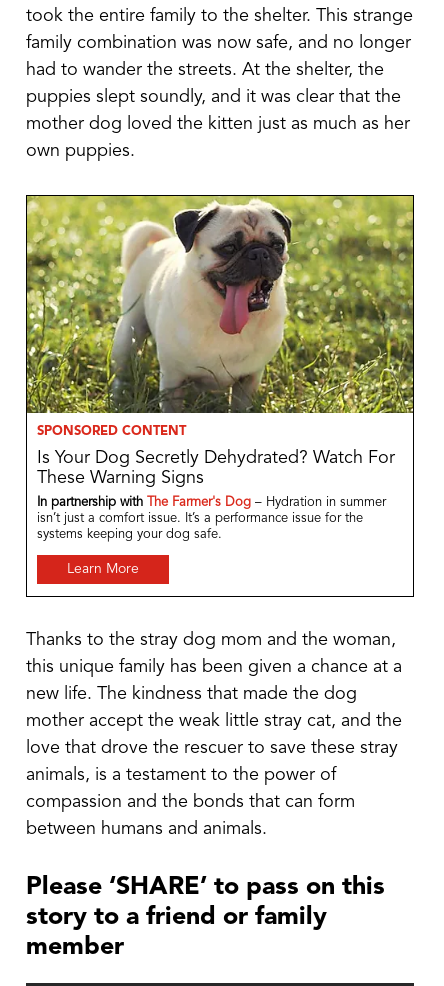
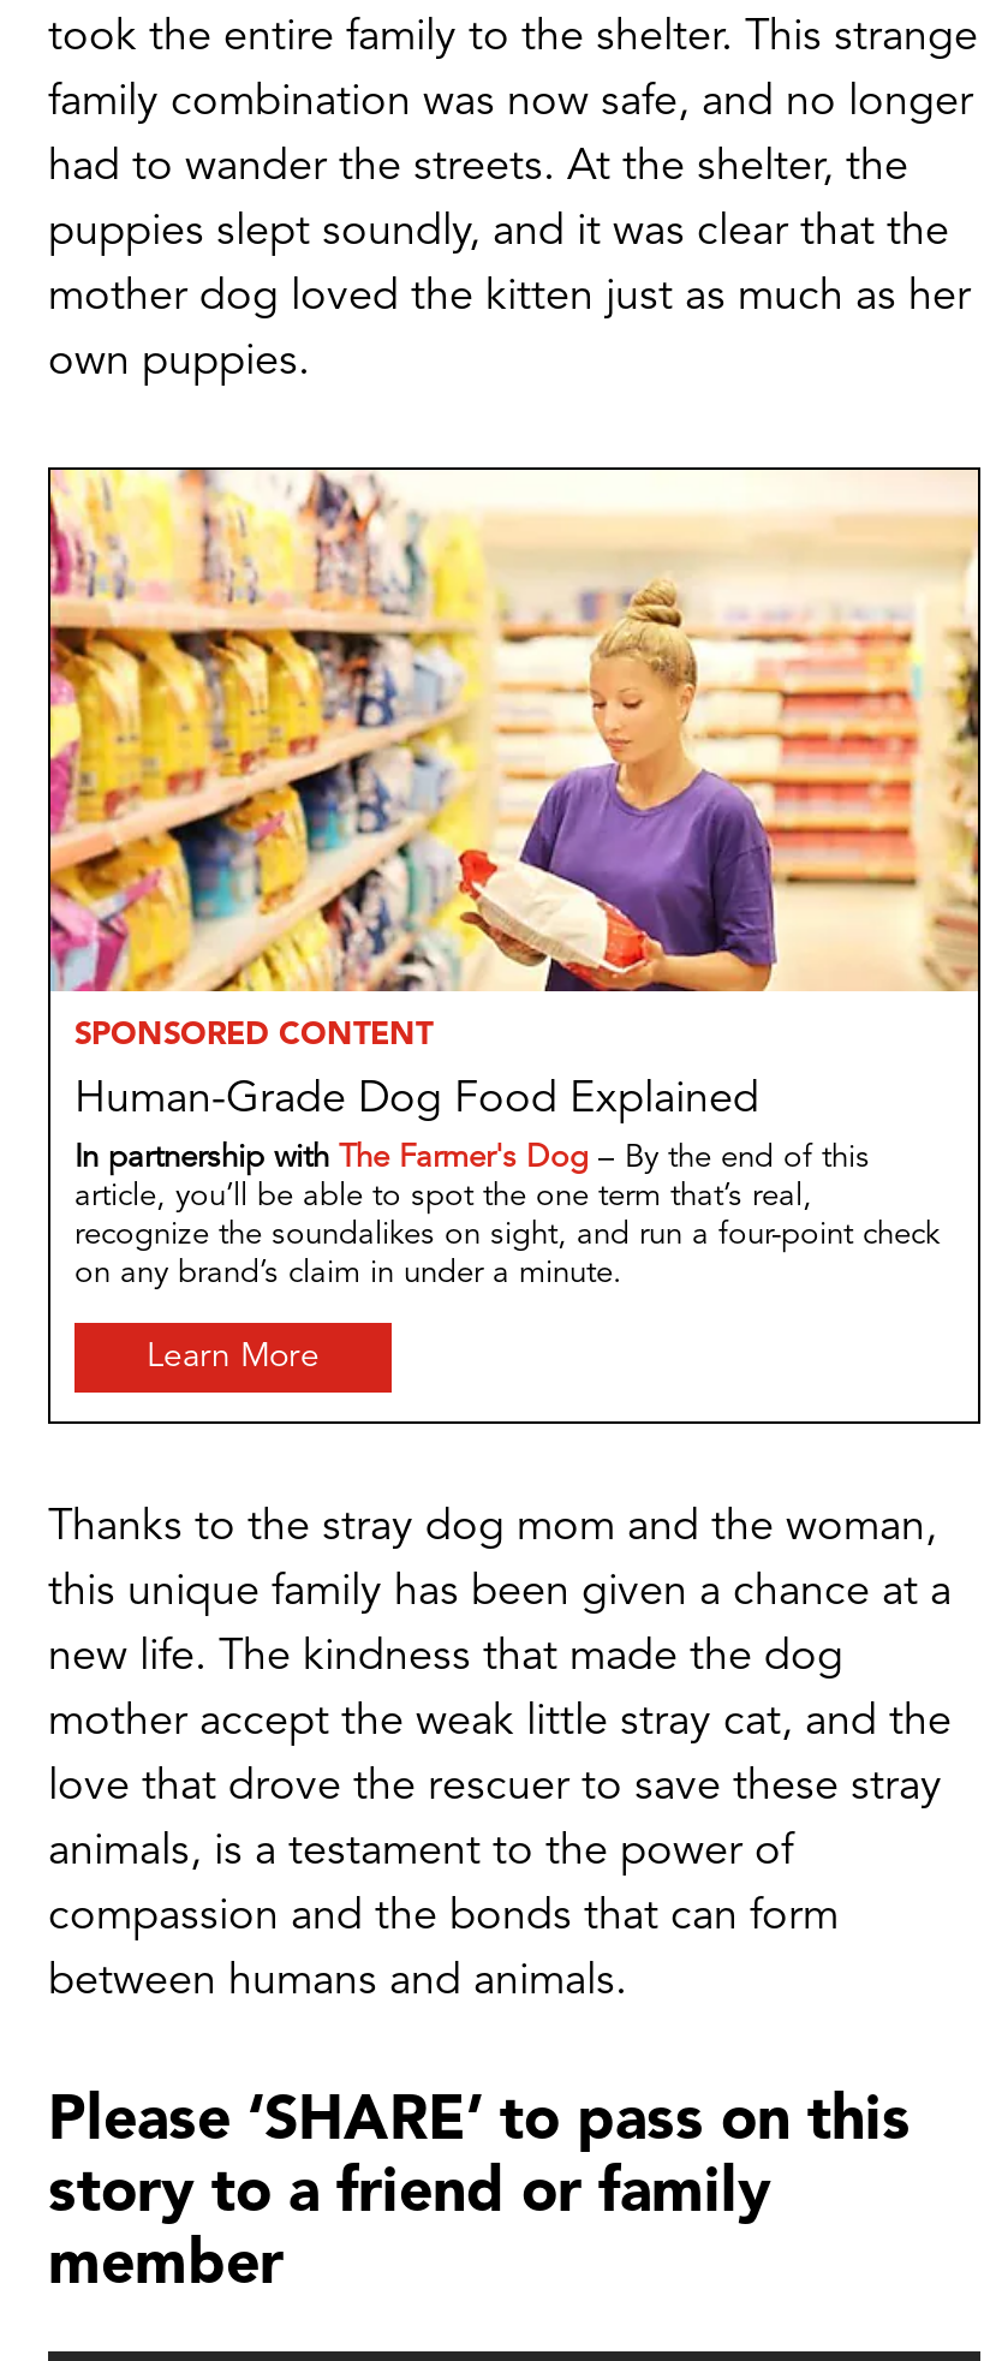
[26,195,414,487] [image] | Is Your Dog Secretly Dehydrated? Watch For | These Warning Signs -> [48,467,980,1121] [image] | Human-Grade Dog Food Explained
[37,496,386,541] In partnership with The Farmer's Dog – Hydration in summer | isn’t just a comfort issue. It’s a performance issue for the | systems keeping your dog safe. -> [74,1143,940,1289] In partnership with The Farmer's Dog – By the end of this | article, you’ll be able to spot the one term that’s real, | recognize the soundalikes on sight, and run a four-point check | on any brand’s claim in under a minute.

